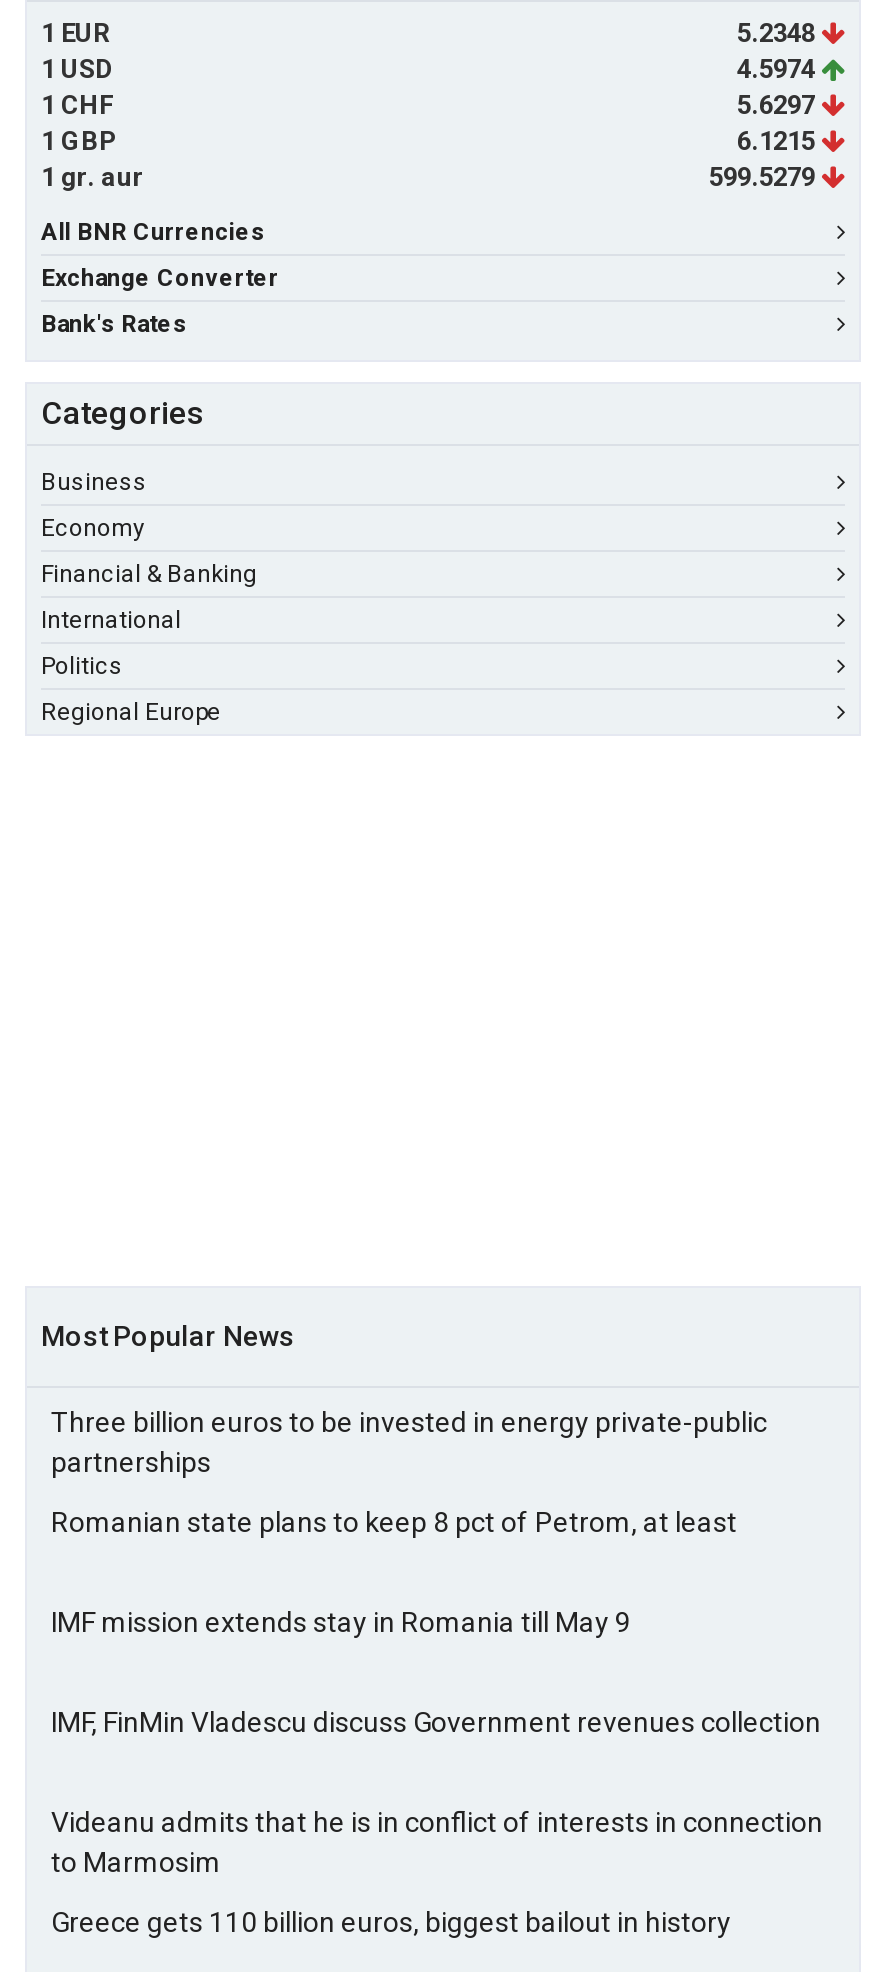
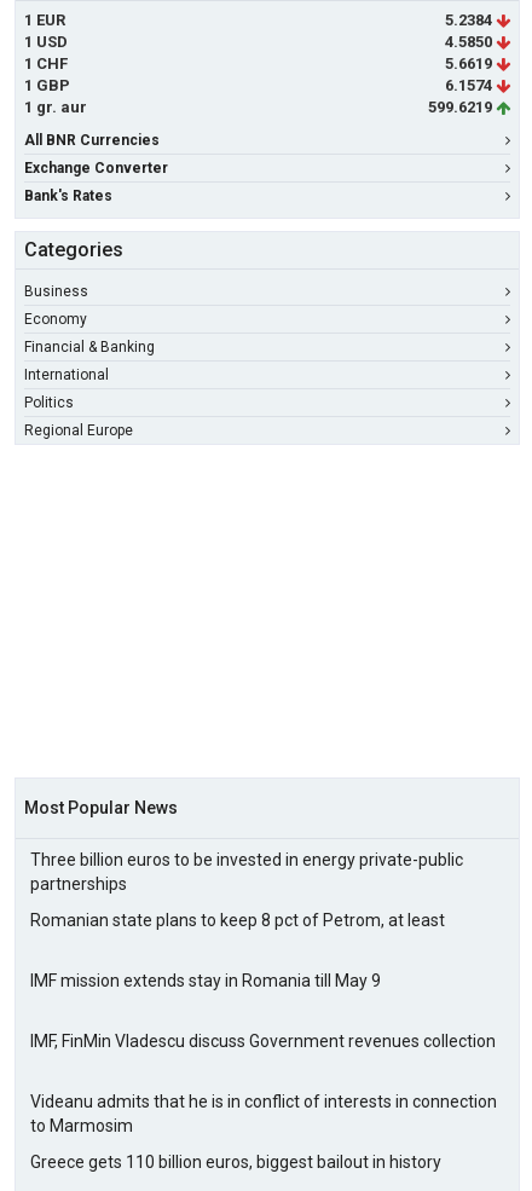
[737,18,815,48] 5.2348 -> [445,11,492,29] 5.2384
[737,54,815,84] 4.5974 -> [445,33,492,51] 4.5850
[737,90,815,120] 5.6297 -> [445,54,492,73] 5.6619
[737,126,815,156] 6.1215 -> [445,76,492,94] 6.1574
[709,162,815,192] 599.5279 -> [428,98,492,116] 599.6219

